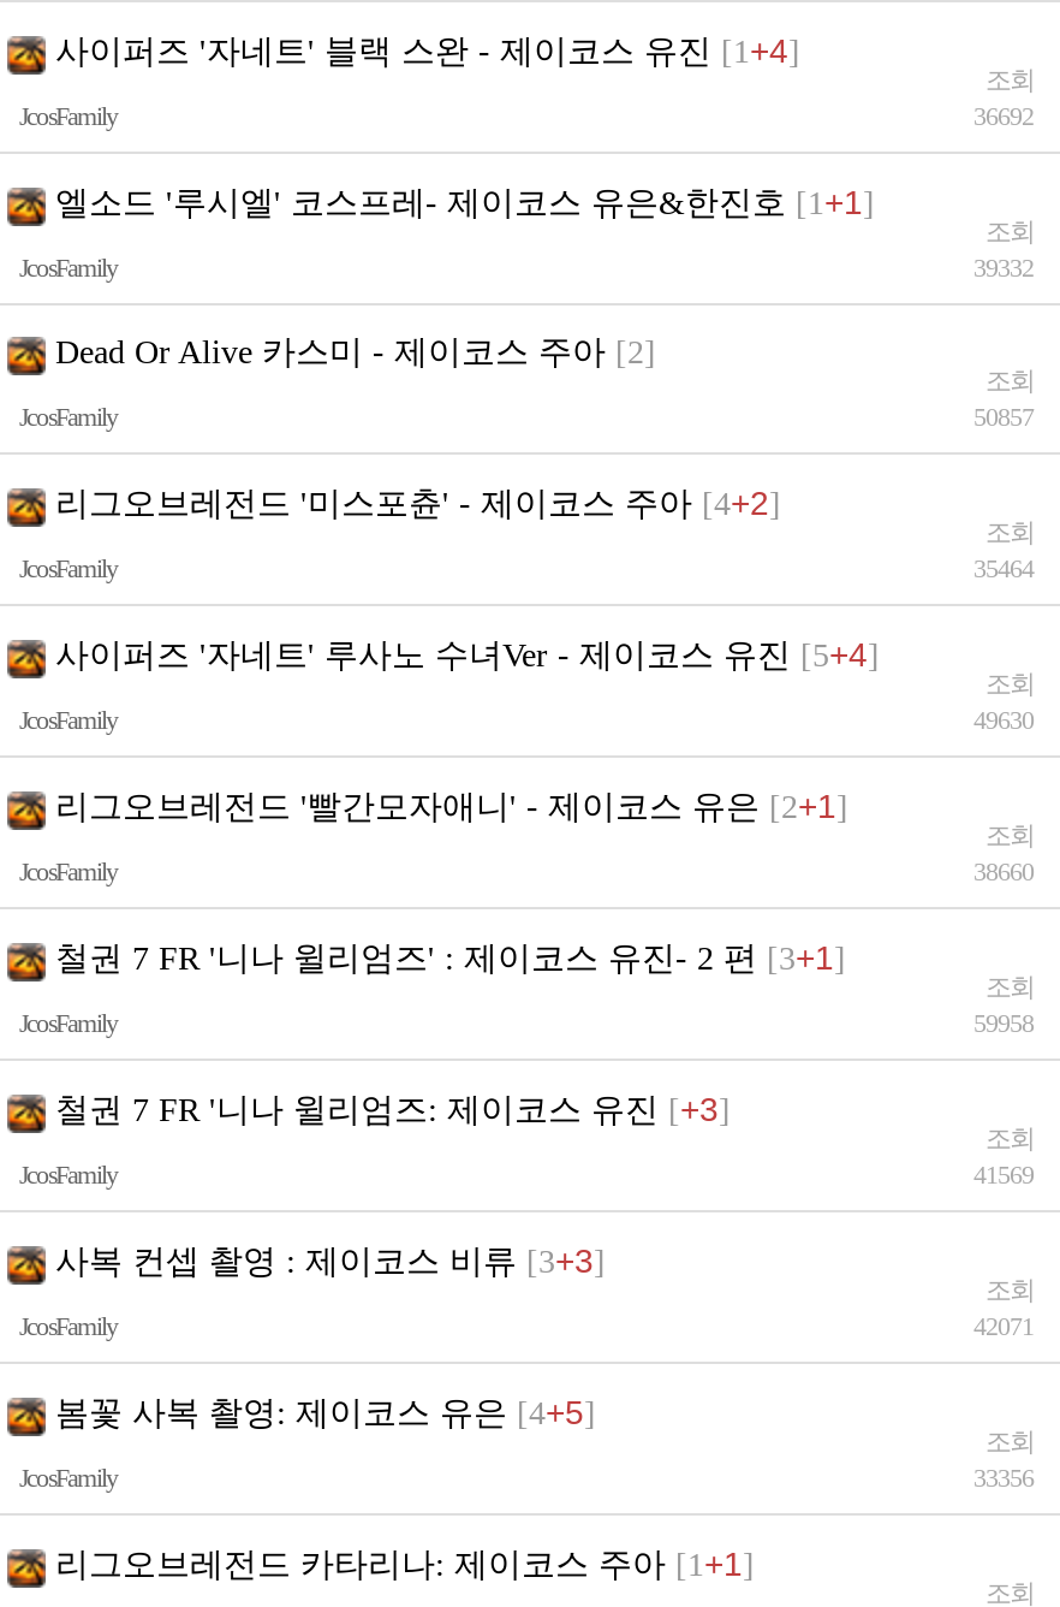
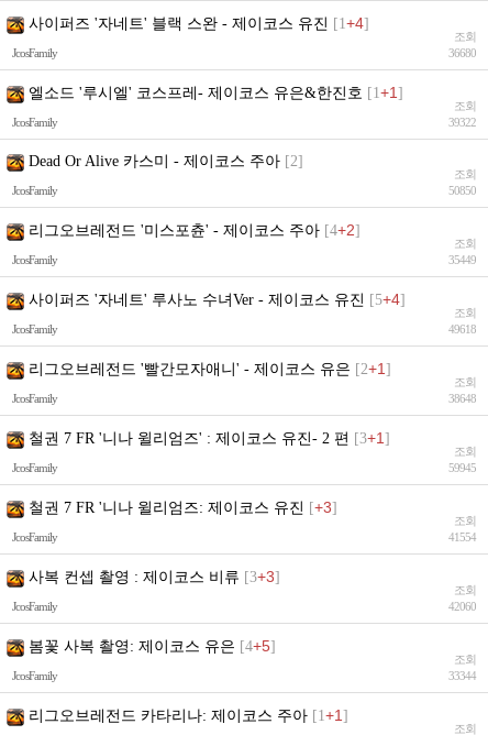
[973,101,1034,130] 36692 -> [448,46,476,59] 36680
[973,253,1034,281] 39332 -> [448,116,476,129] 39322
[973,402,1034,431] 50857 -> [448,184,476,197] 50850
[973,553,1034,582] 35464 -> [448,253,476,266] 35449
[973,705,1034,734] 49630 -> [448,322,476,336] 49618
[973,856,1034,885] 38660 -> [448,392,476,405] 38648
[973,1008,1034,1037] 59958 -> [448,461,476,474] 59945
[973,1160,1034,1188] 41569 -> [448,530,476,544] 41554
[973,1311,1034,1340] 42071 -> [448,600,476,613] 42060
[973,1463,1034,1492] 33356 -> [448,669,476,682] 33344

